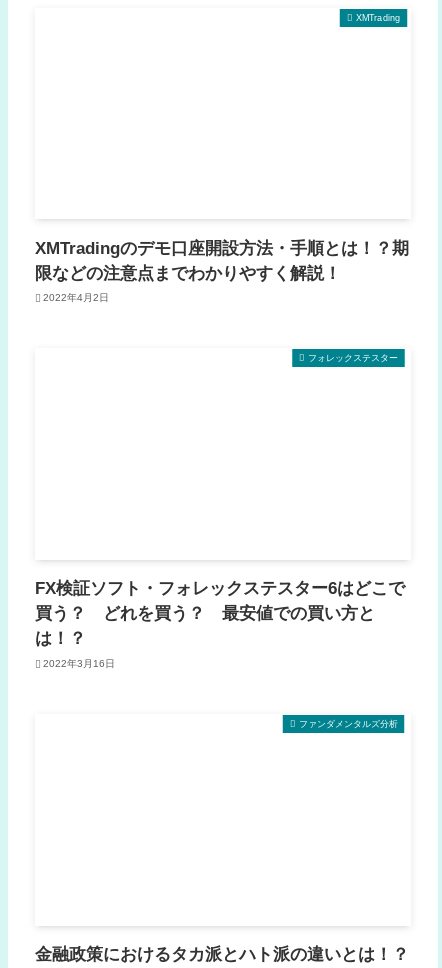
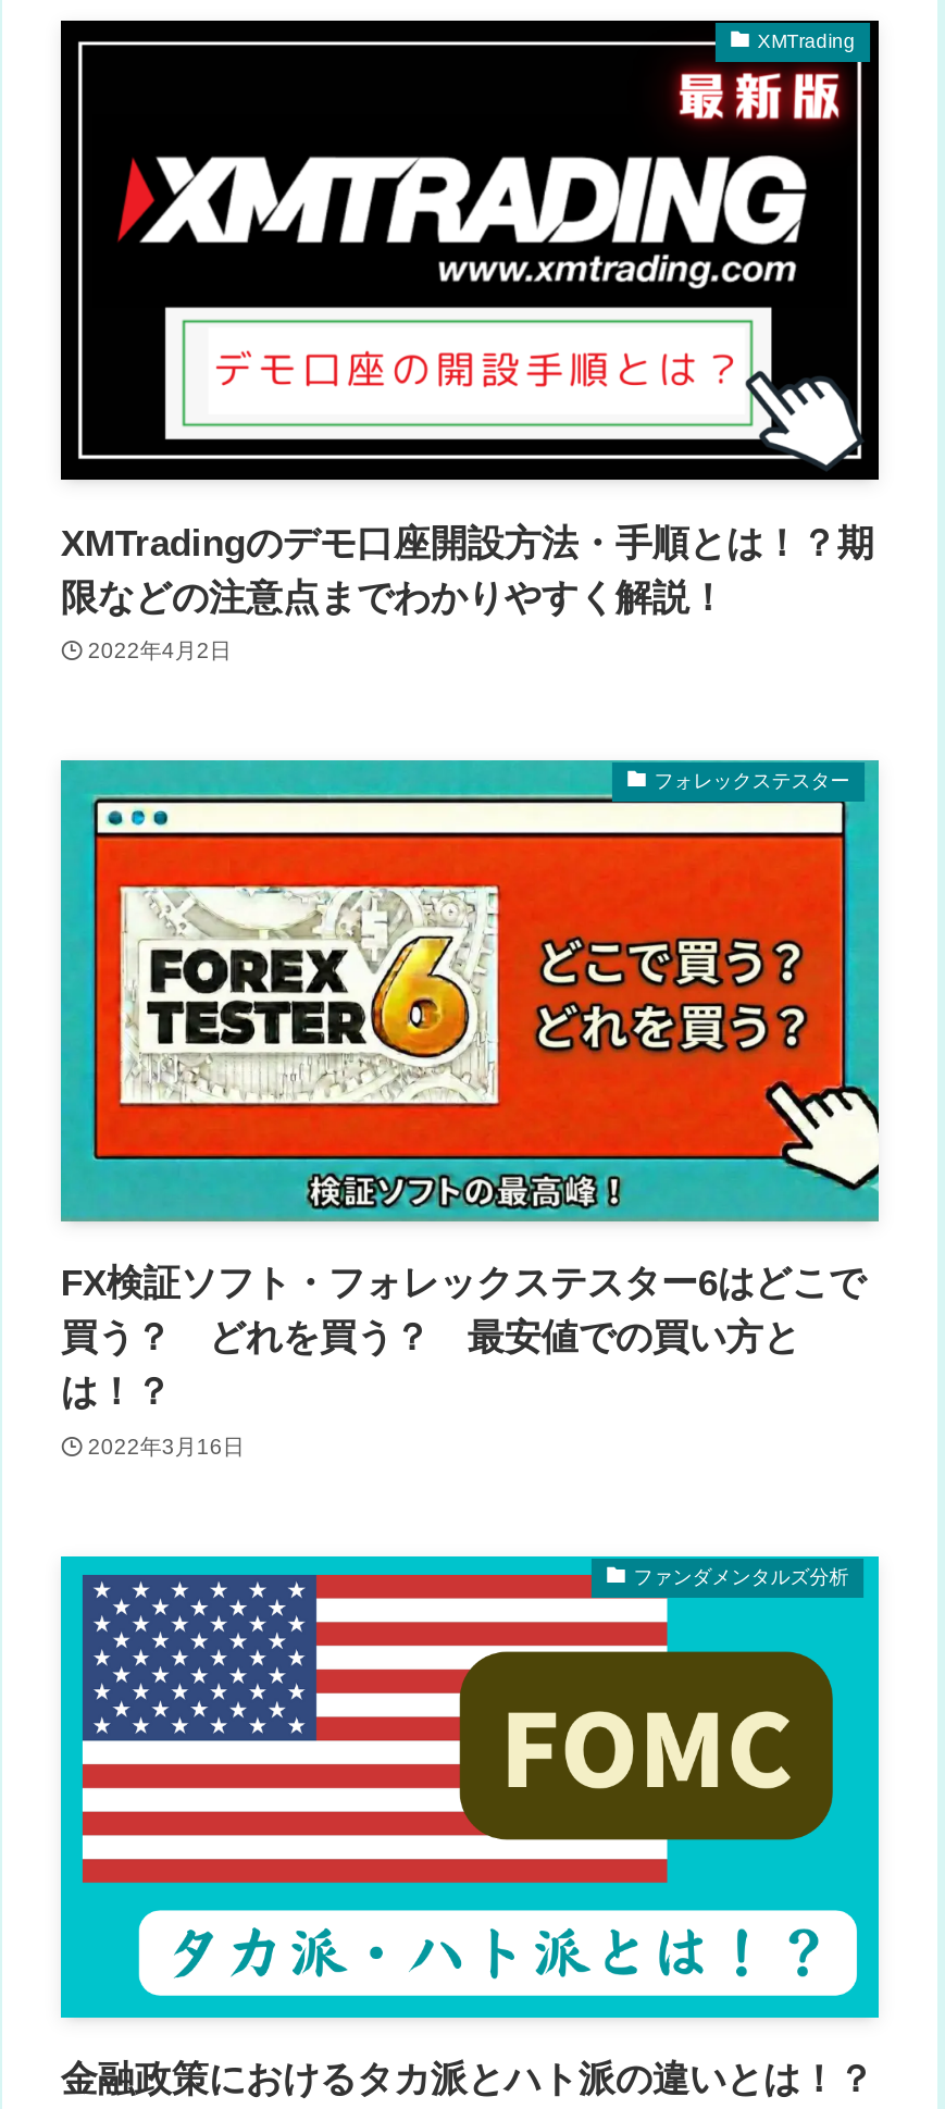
none -> [59,18,881,482] [image]
none -> [59,758,881,1224] [image]
none -> [59,1554,881,2020] [image]

